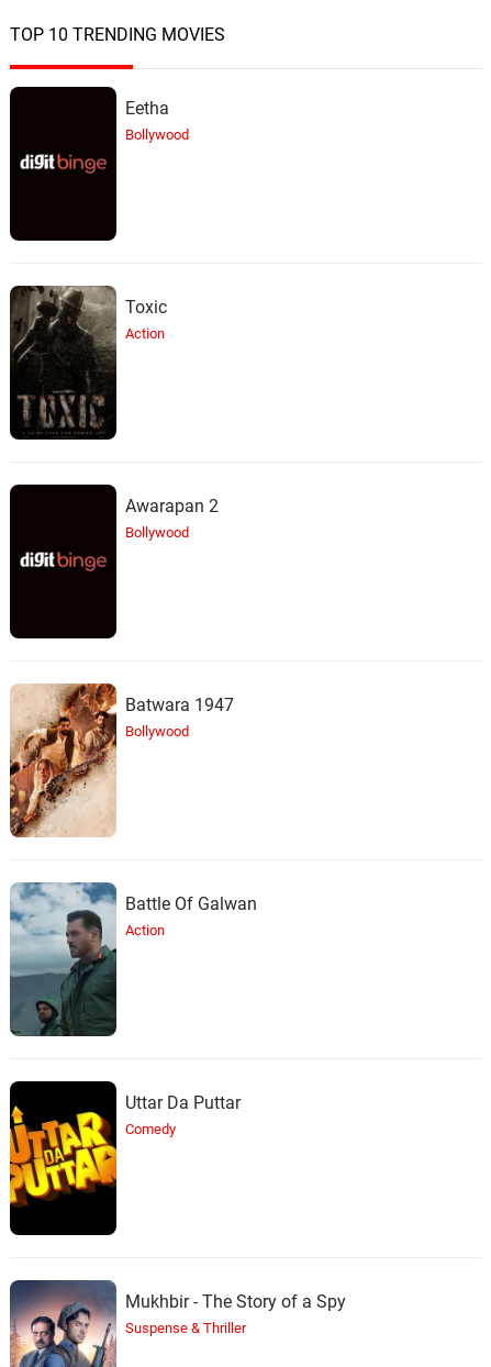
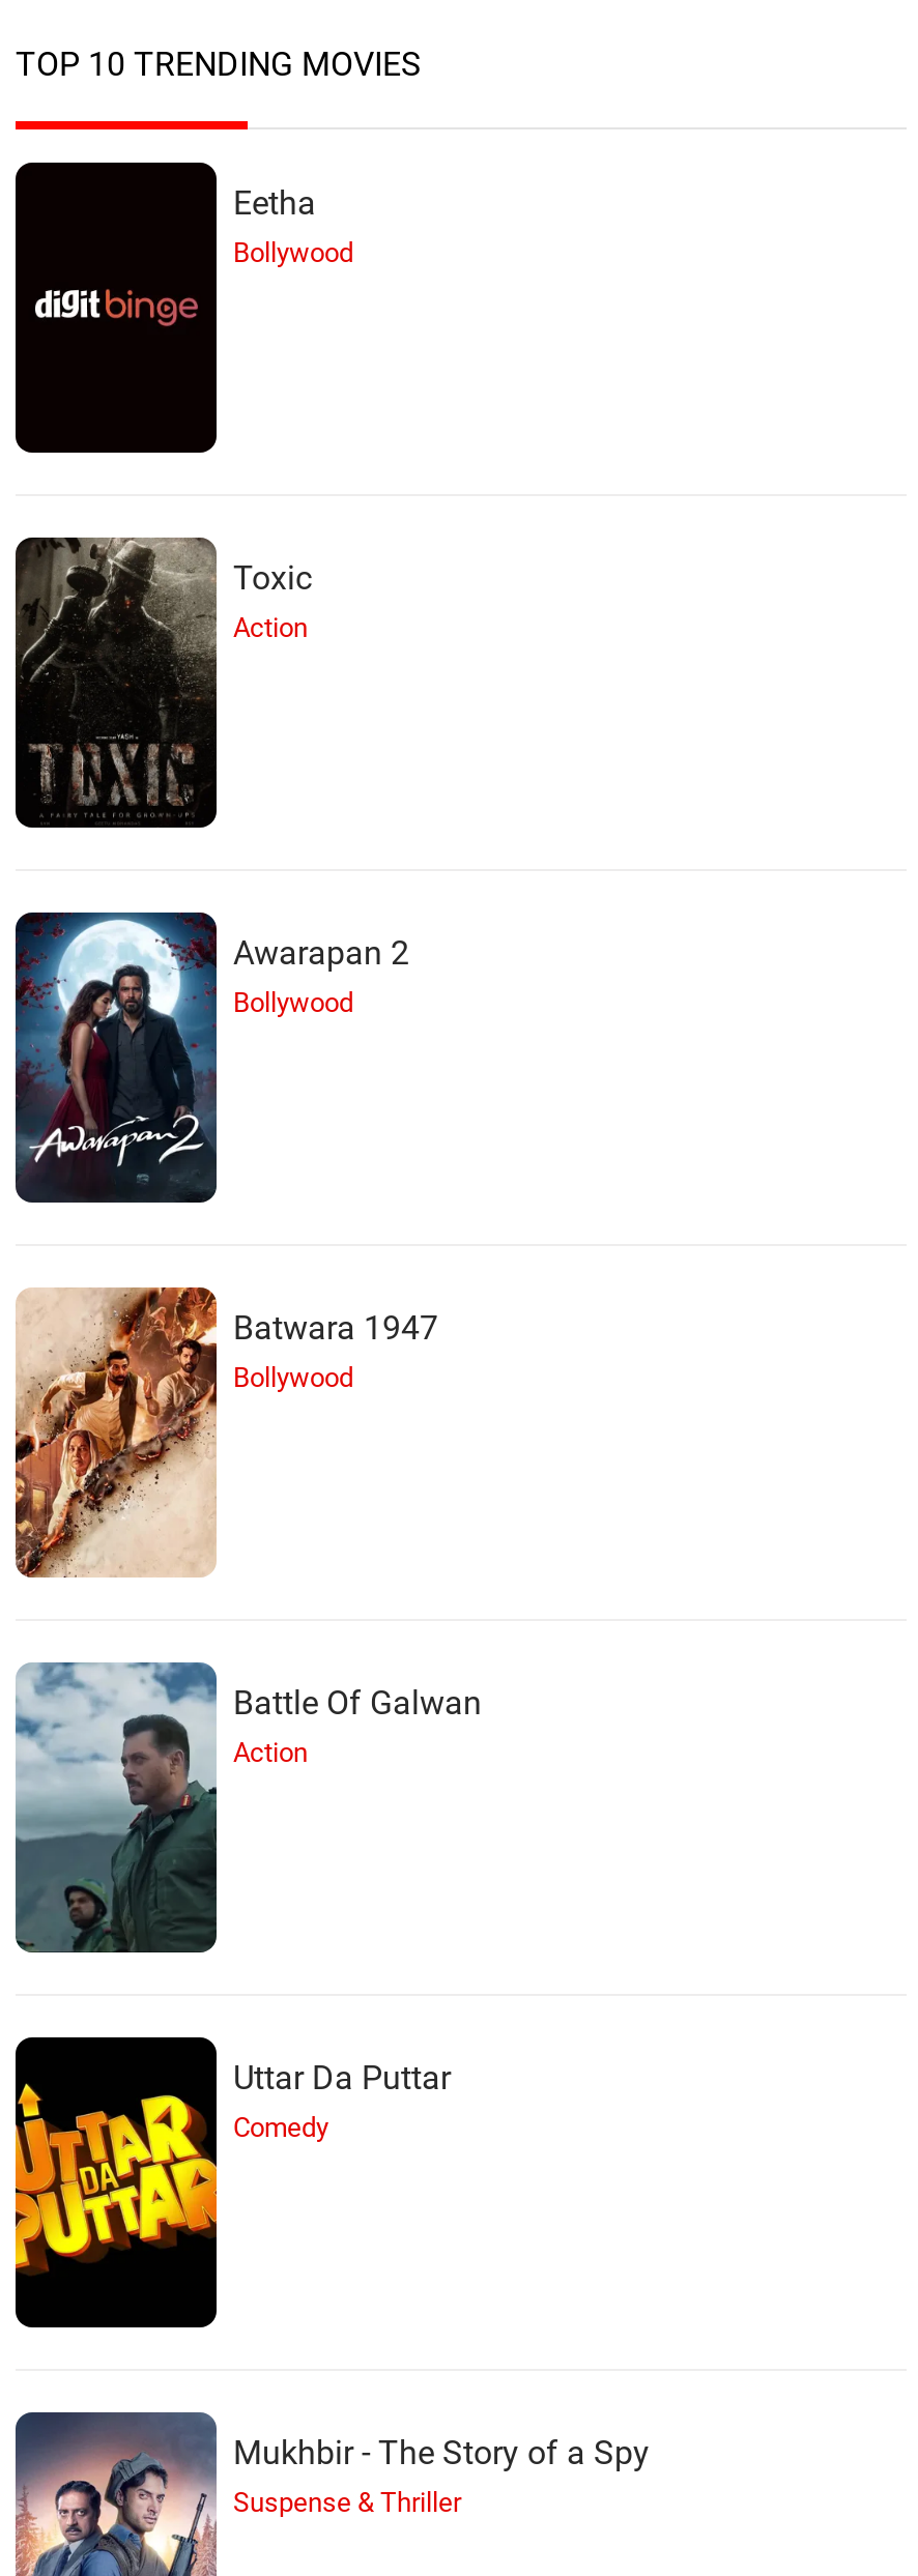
[9,484,118,638] [image] -> [13,910,219,1203] [image]

